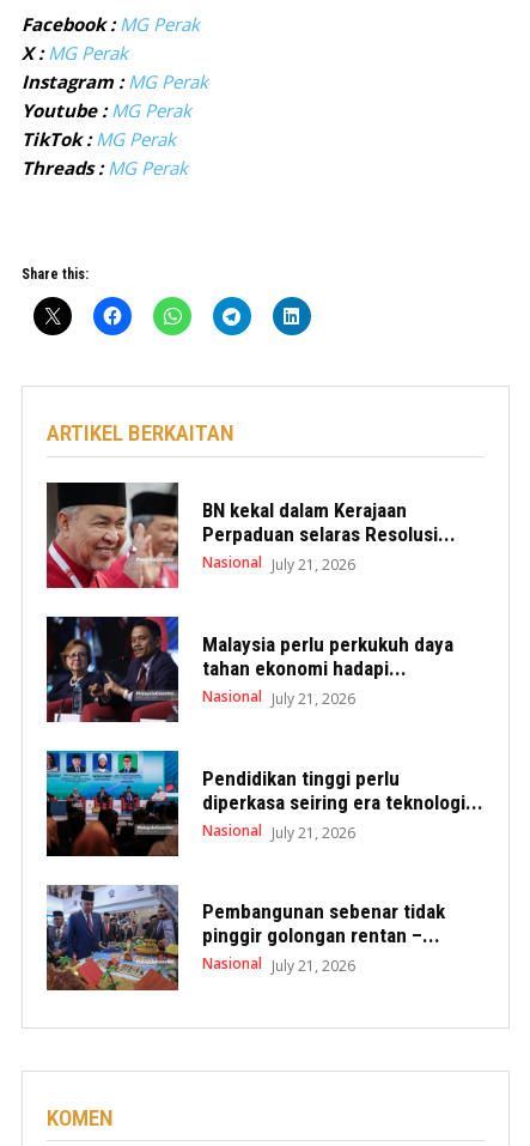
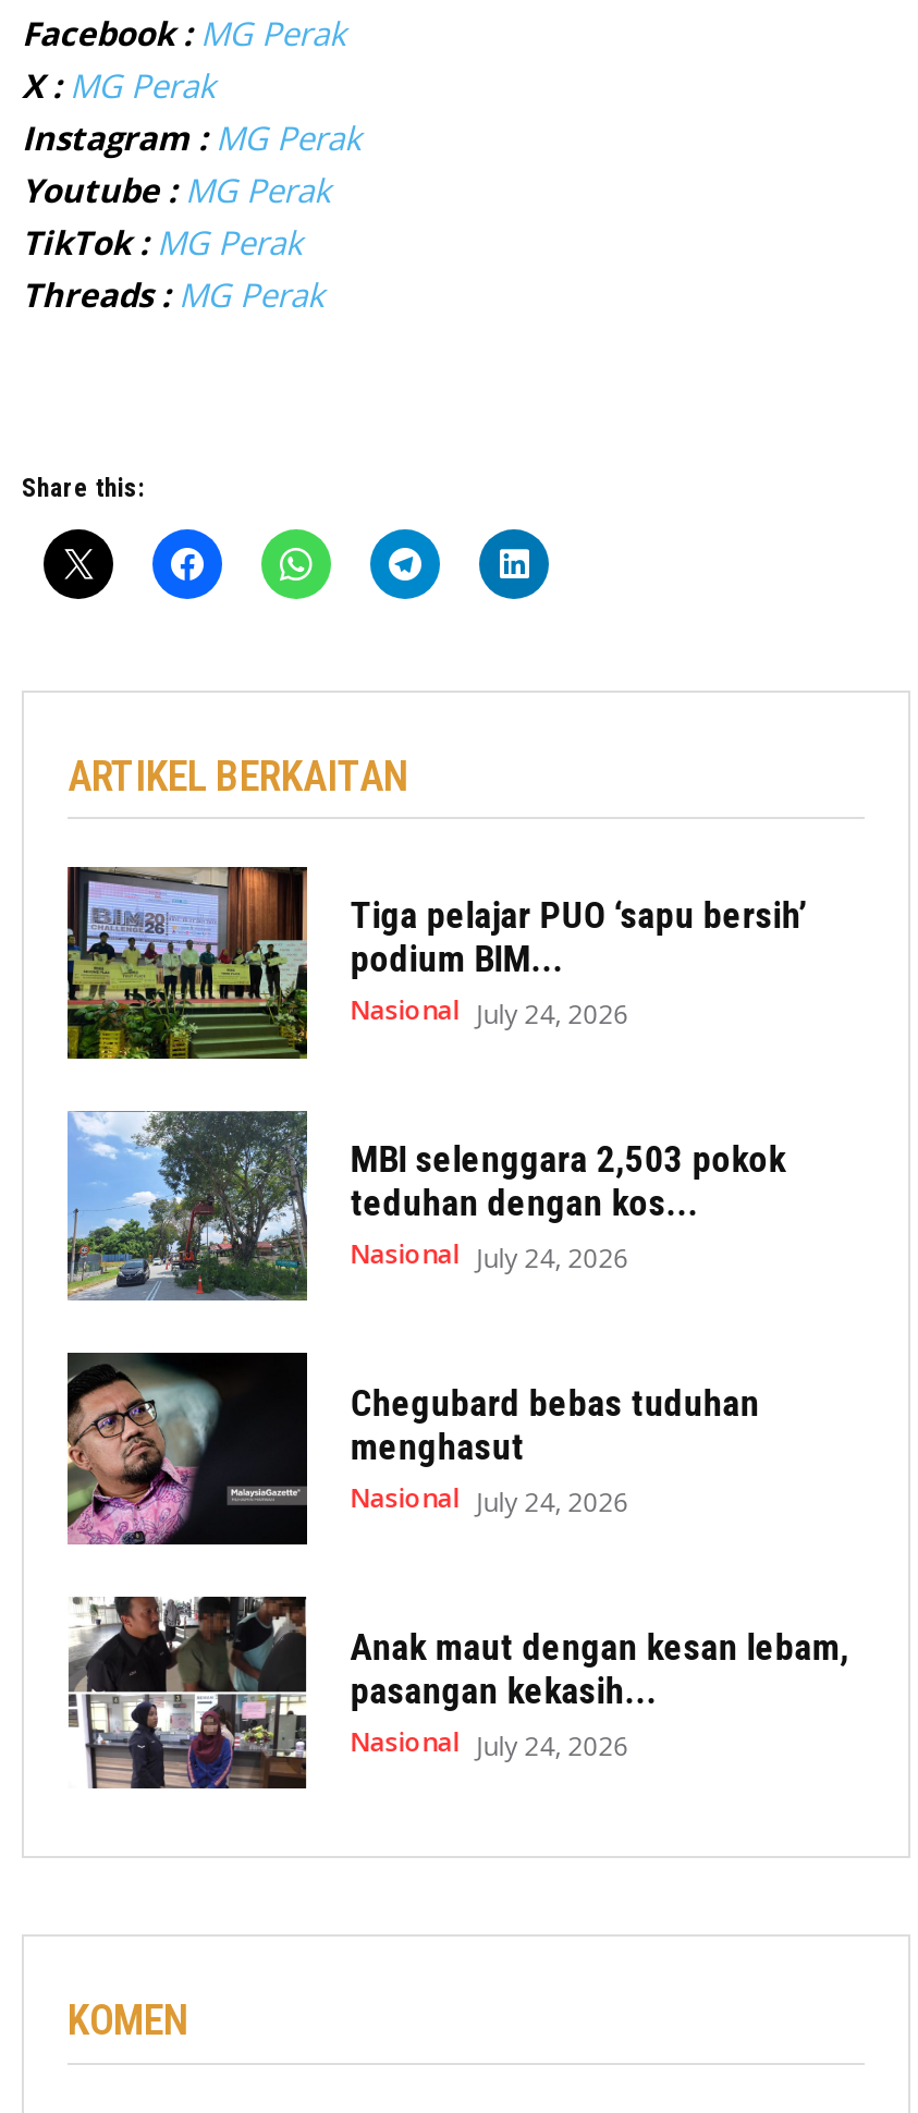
[45,481,456,589] [image] | BN kekal dalam Kerajaan | Perpaduan selaras Resolusi... | Nasional July 21, 2026 -> [65,866,808,1062] [image] | Tiga pelajar PUO ‘sapu bersih’ | podium BIM... | Nasional July 24, 2026
[45,616,453,723] [image] | Malaysia perlu perkukuh daya | tahan ekonomi hadapi... | Nasional July 21, 2026 -> [65,1110,786,1302] [image] | MBI selenggara 2,503 pokok | teduhan dengan kos... | Nasional July 24, 2026
[45,750,483,857] [image] | Pendidikan tinggi perlu | diperkasa seiring era teknologi... | Nasional July 21, 2026 -> [65,1349,760,1548] [image] | Chegubard bebas tuduhan | menghasut | Nasional July 24, 2026
[45,884,445,992] [image] | Pembangunan sebenar tidak | pinggir golongan rentan –... | Nasional July 21, 2026 -> [68,1593,849,1790] [image] | Anak maut dengan kesan lebam, | pasangan kekasih... | Nasional July 24, 2026

